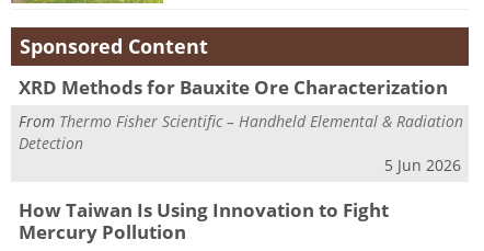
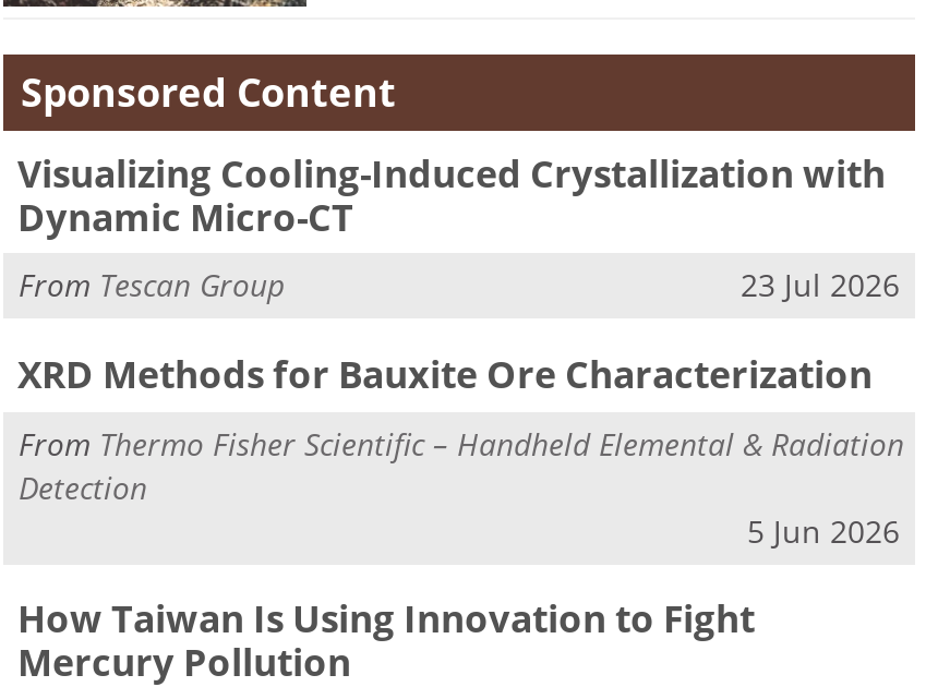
none -> [17,148,900,306] Visualizing Cooling-Induced Crystallization with | Dynamic Micro-CT | From Tescan Group | 23 Jul 2026

